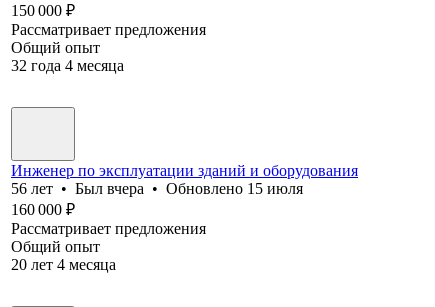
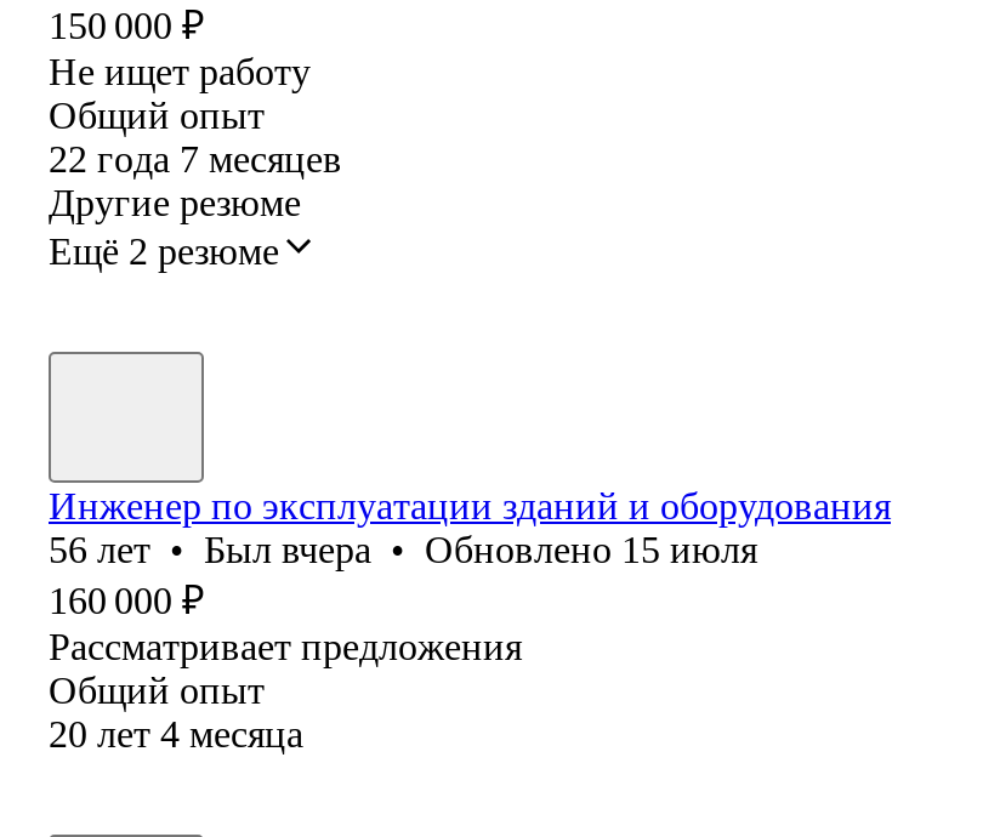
[11,21,206,38] Рассматривает предложения -> [49,51,311,92] Не ищет работу
[11,57,124,74] 32 года 4 месяца -> [49,138,342,271] 22 года 7 месяцев | Другие резюме | Ещё 2 резюме

